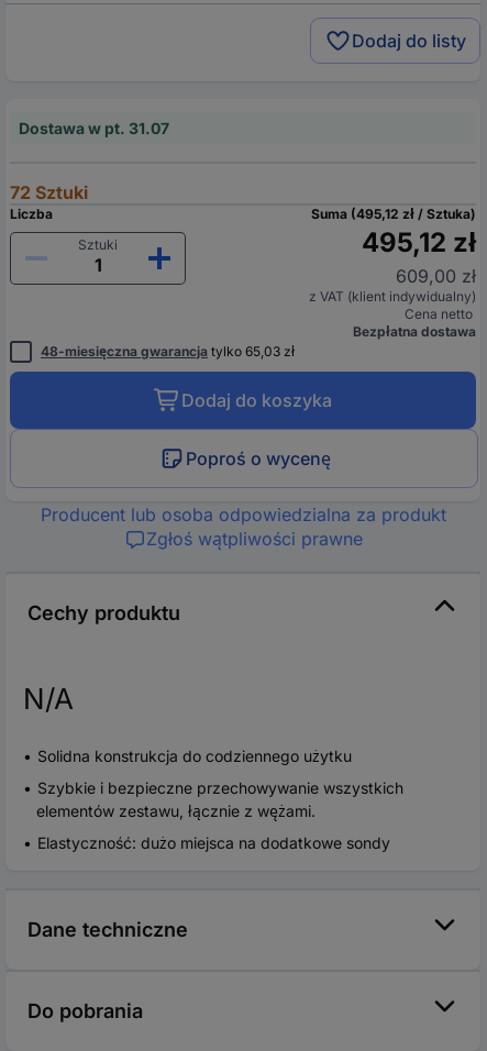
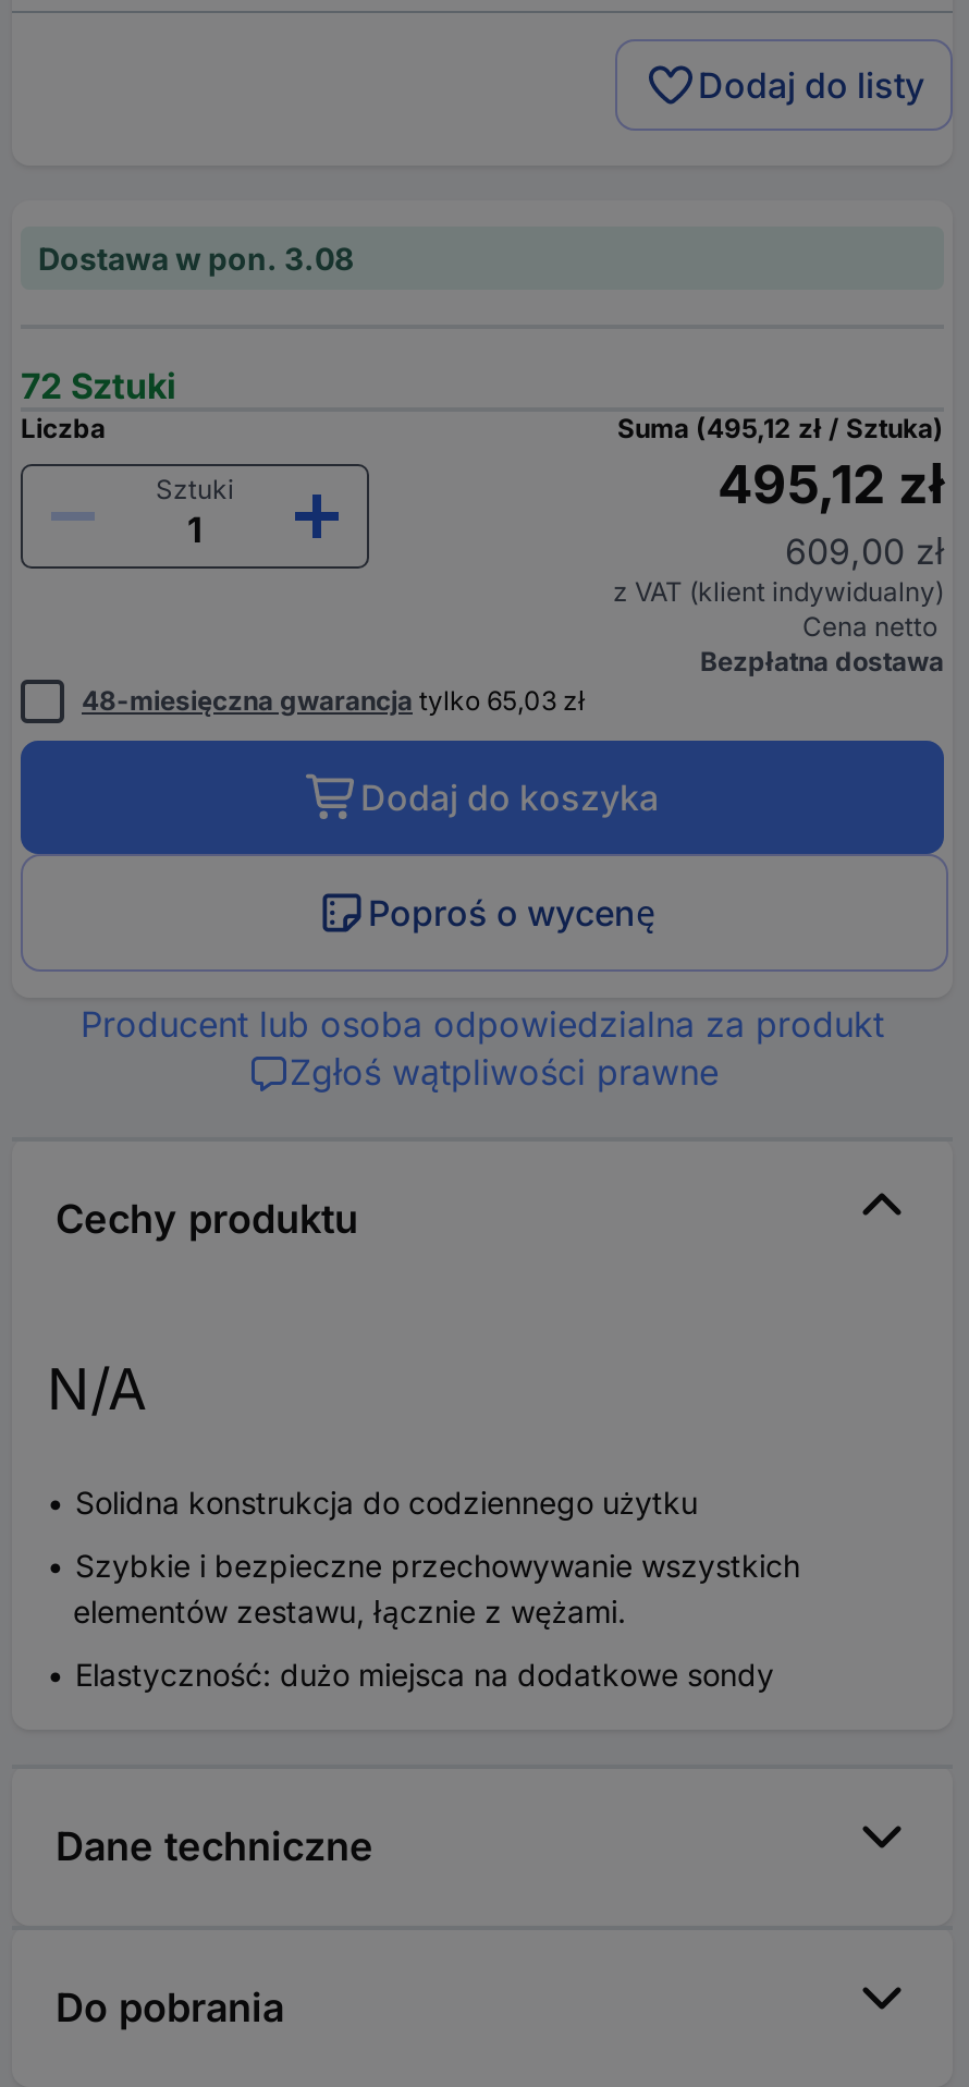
[19,118,169,137] Dostawa w pt. 31.07 -> [38,239,354,276] Dostawa w pon. 3.08

